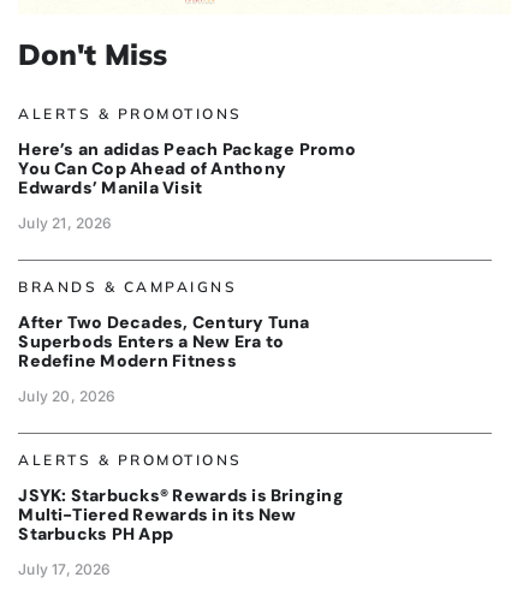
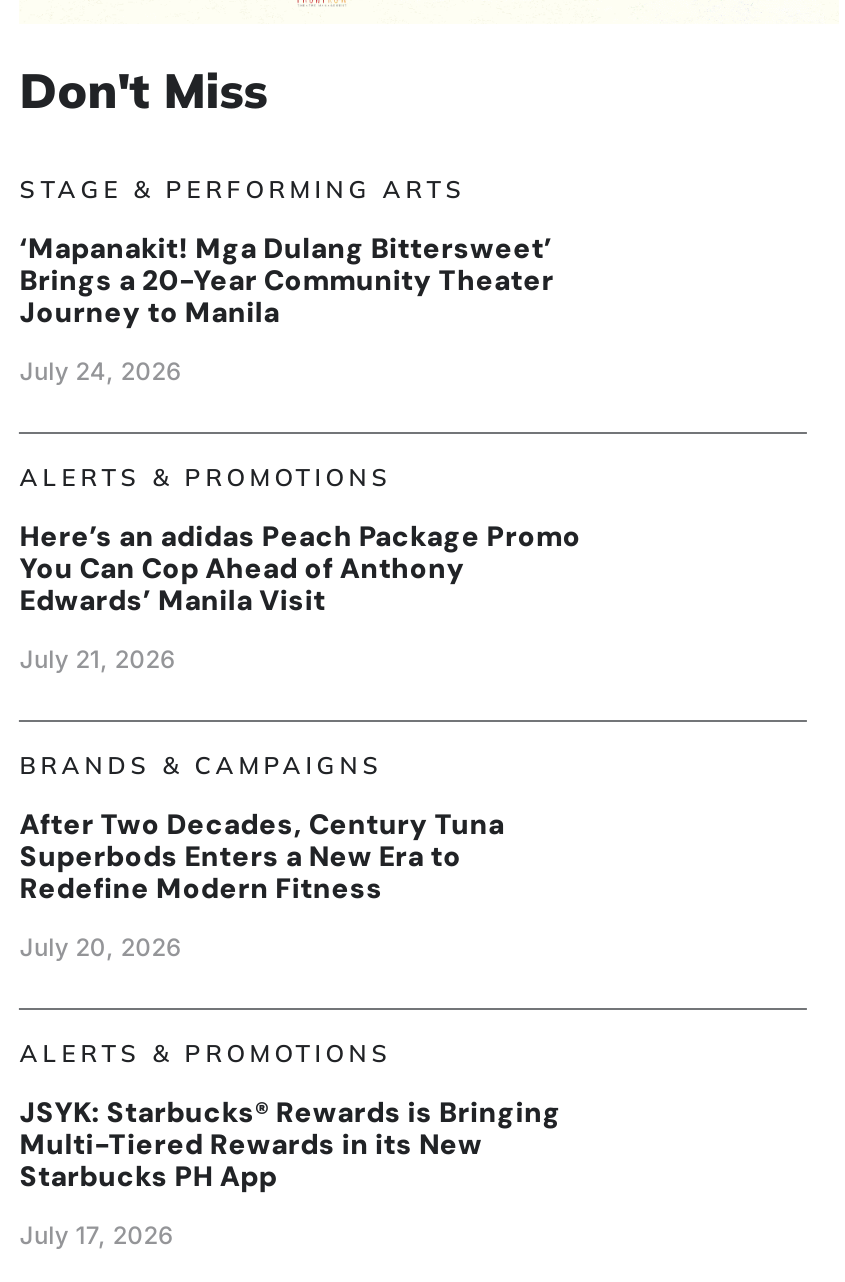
none -> [20,174,554,386] STAGE & PERFORMING ARTS | ‘Mapanakit! Mga Dulang Bittersweet’ | Brings a 20-Year Community Theater | Journey to Manila | July 24, 2026

